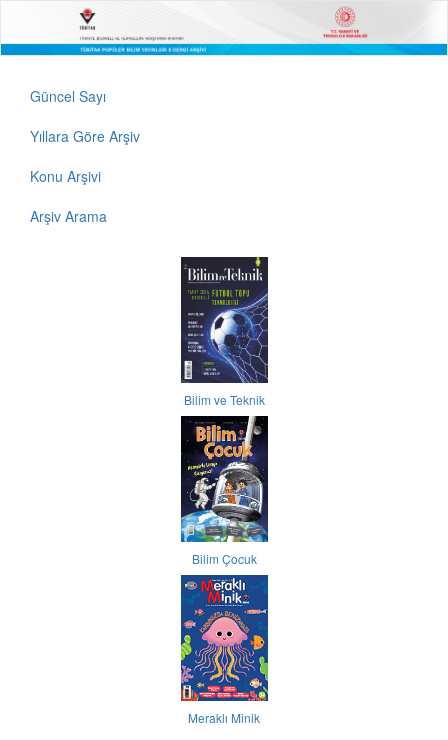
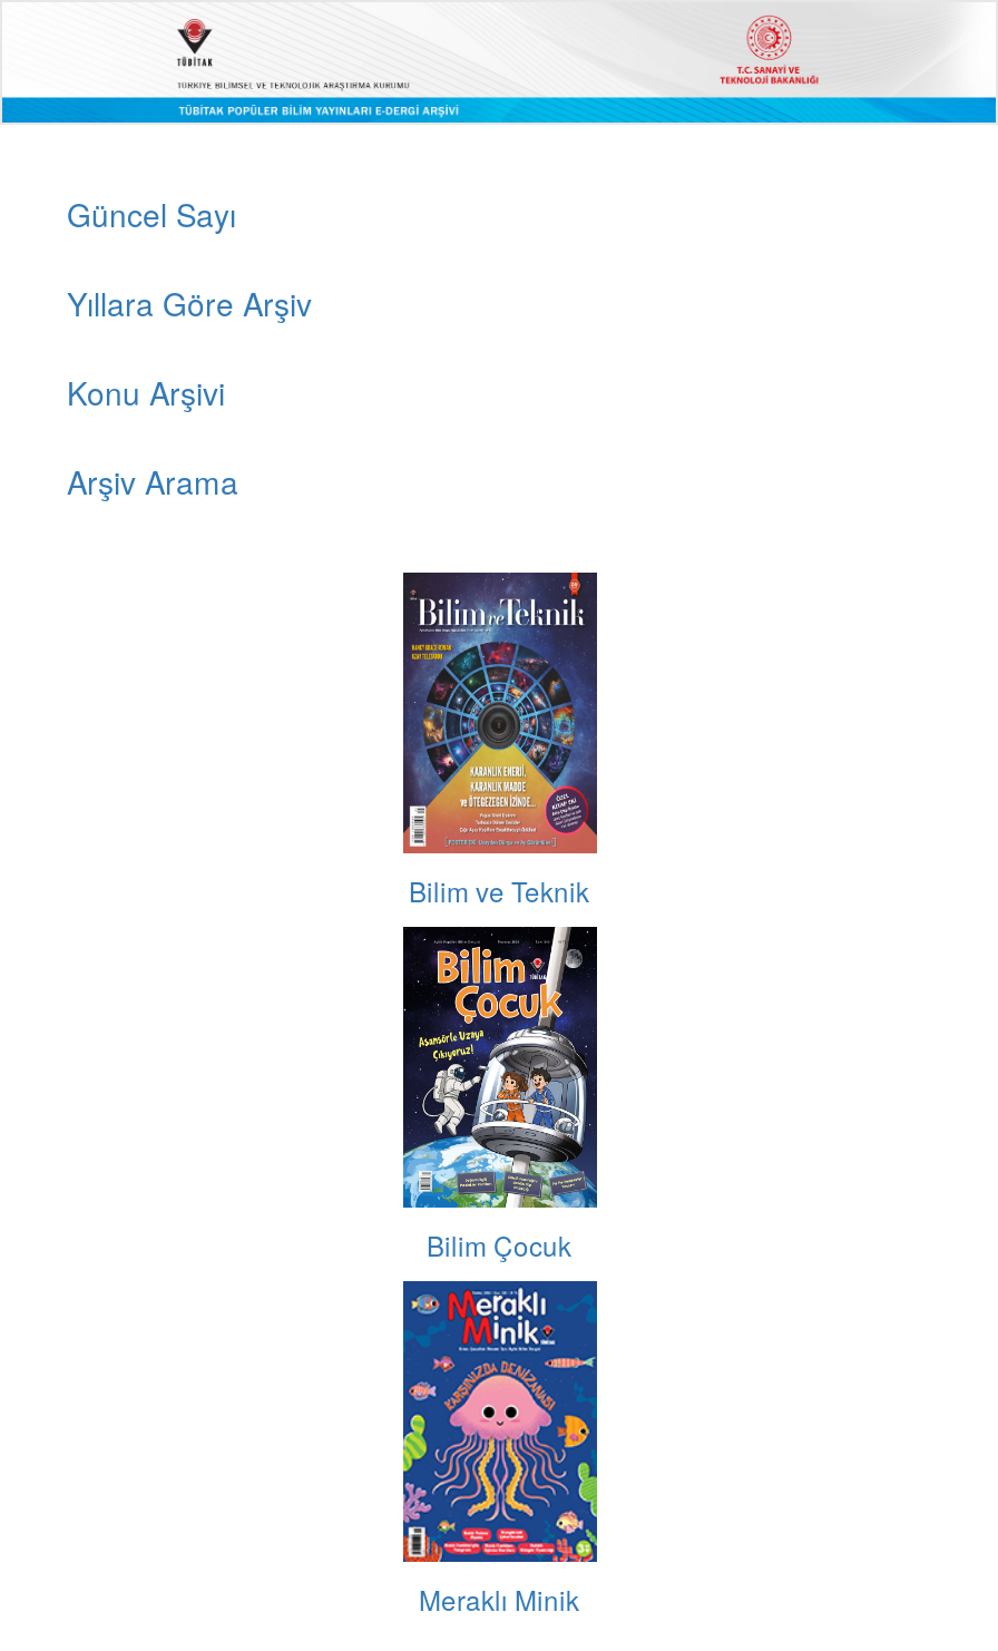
[180,256,269,384] [image] -> [401,570,599,856] [image]

